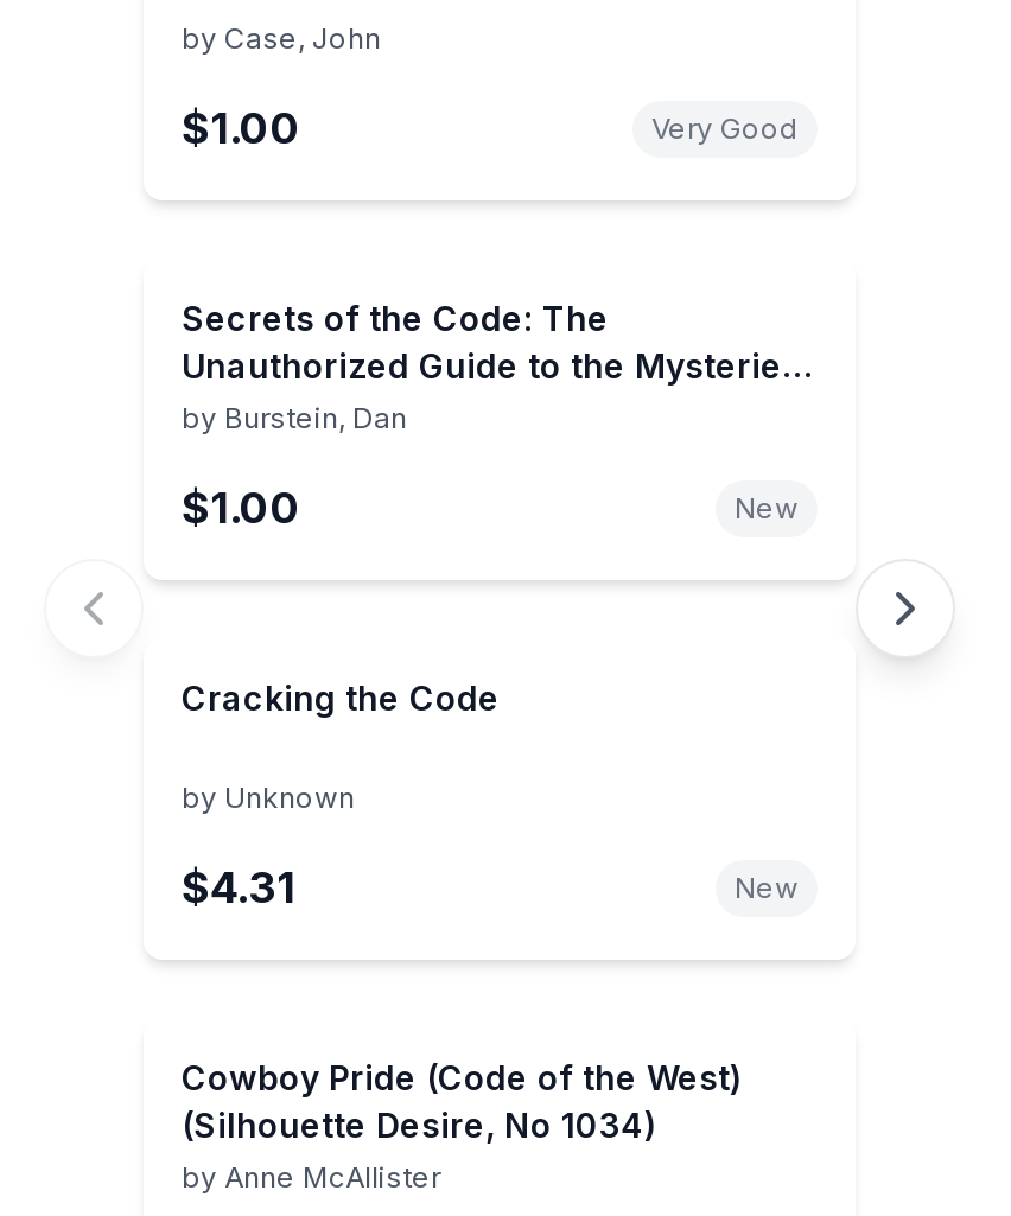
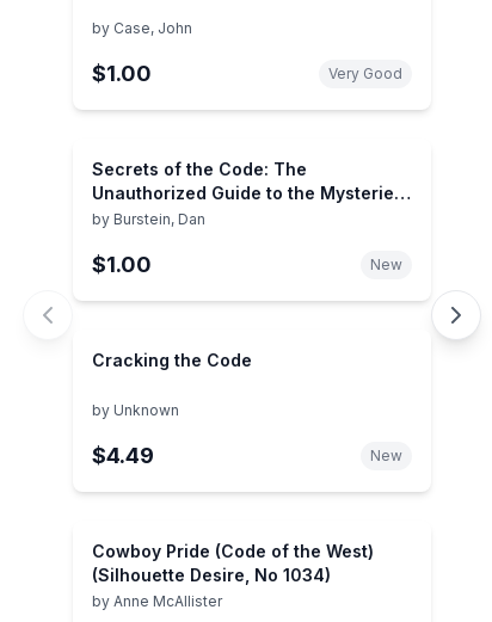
[182,861,295,911] $4.31 -> [92,442,154,467] $4.49

